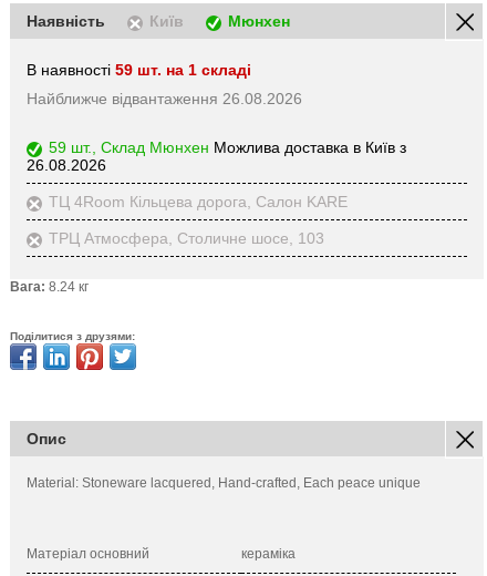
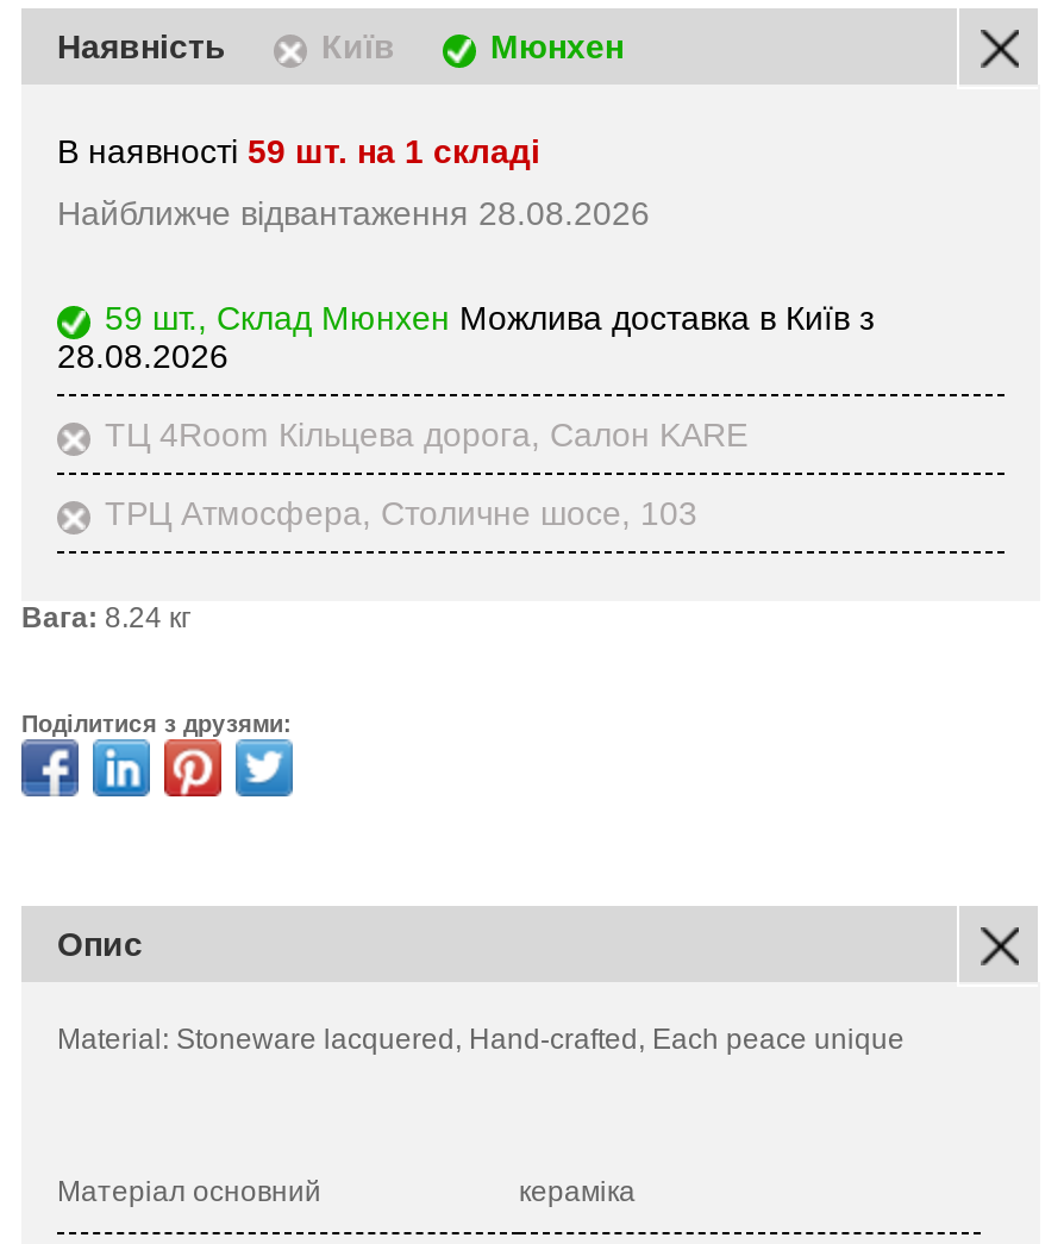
[27,89,302,107] Найближче відвантаження 26.08.2026 -> [57,193,650,231] Найближче відвантаження 28.08.2026
[27,156,106,173] 26.08.2026 -> [57,336,229,374] 28.08.2026

